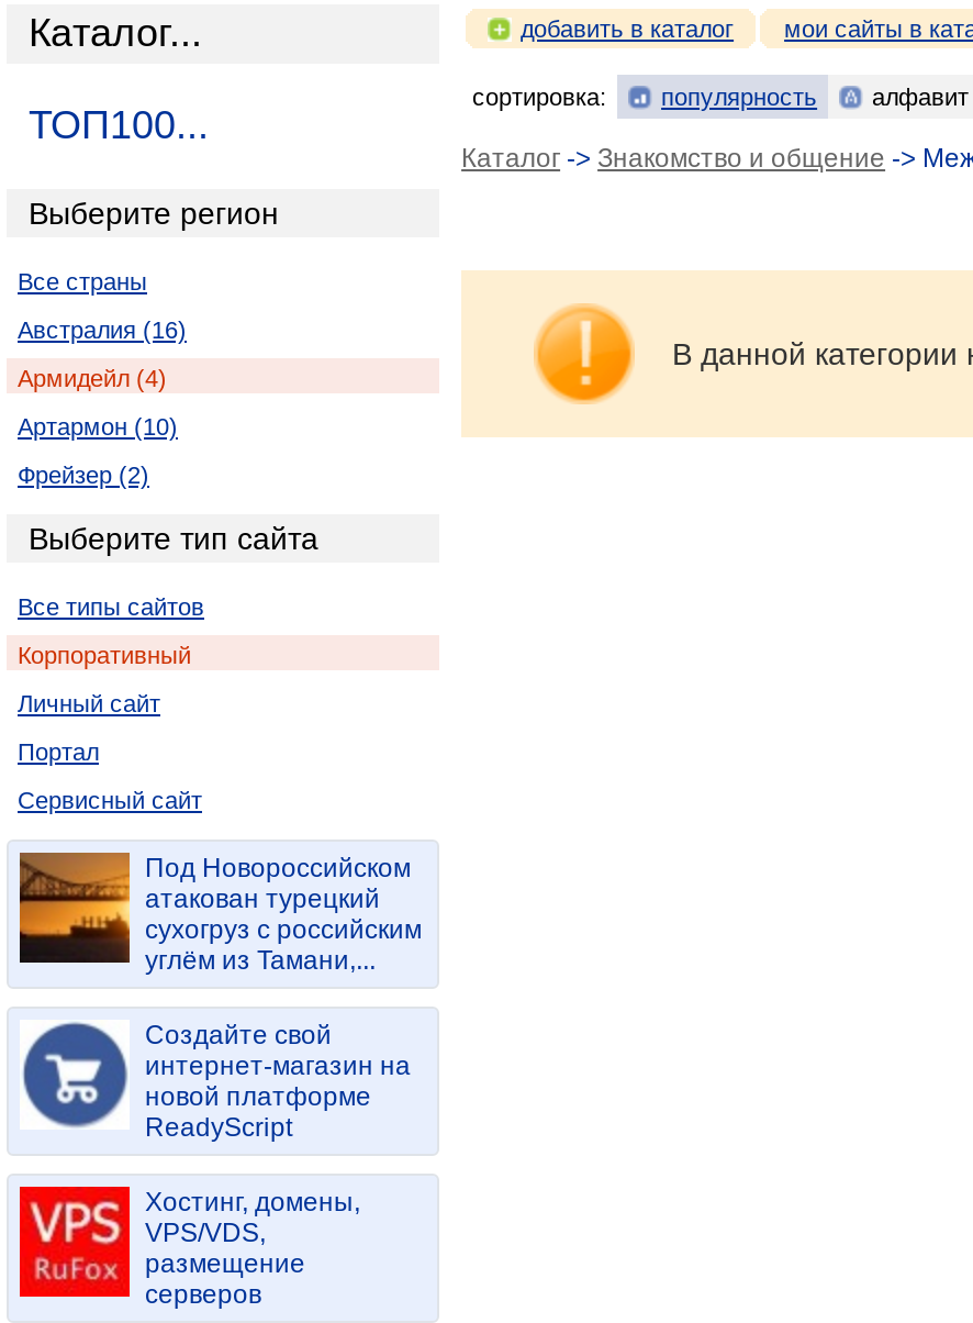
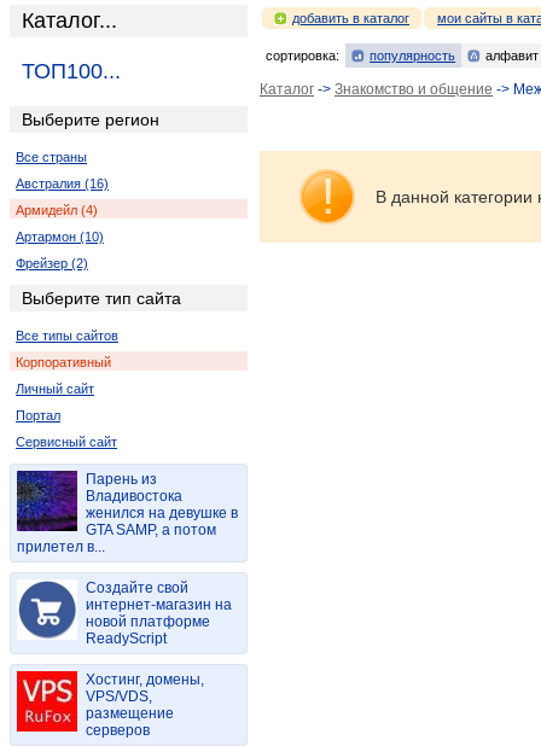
[18,850,422,976] [image] | Под Новороссийском | атакован турецкий | сухогруз с российским | углём из Тамани,... -> [16,470,238,555] [image] | Парень из | Владивостока | женился на девушке в | GTA SAMP, а потом | прилетел в...

